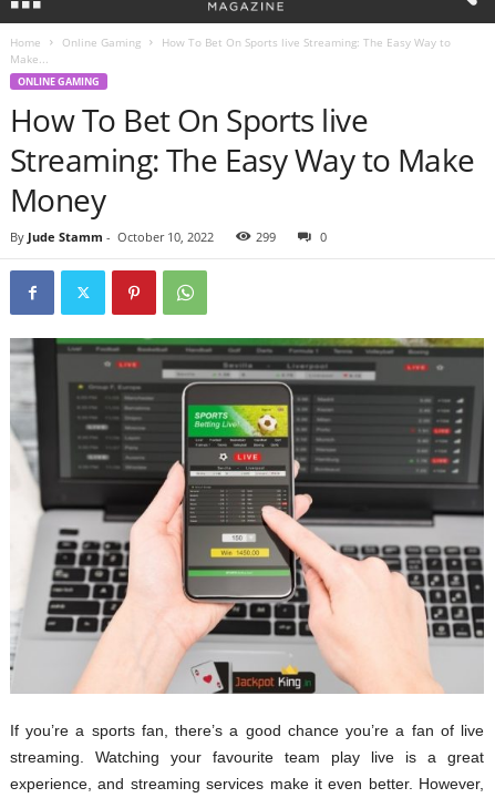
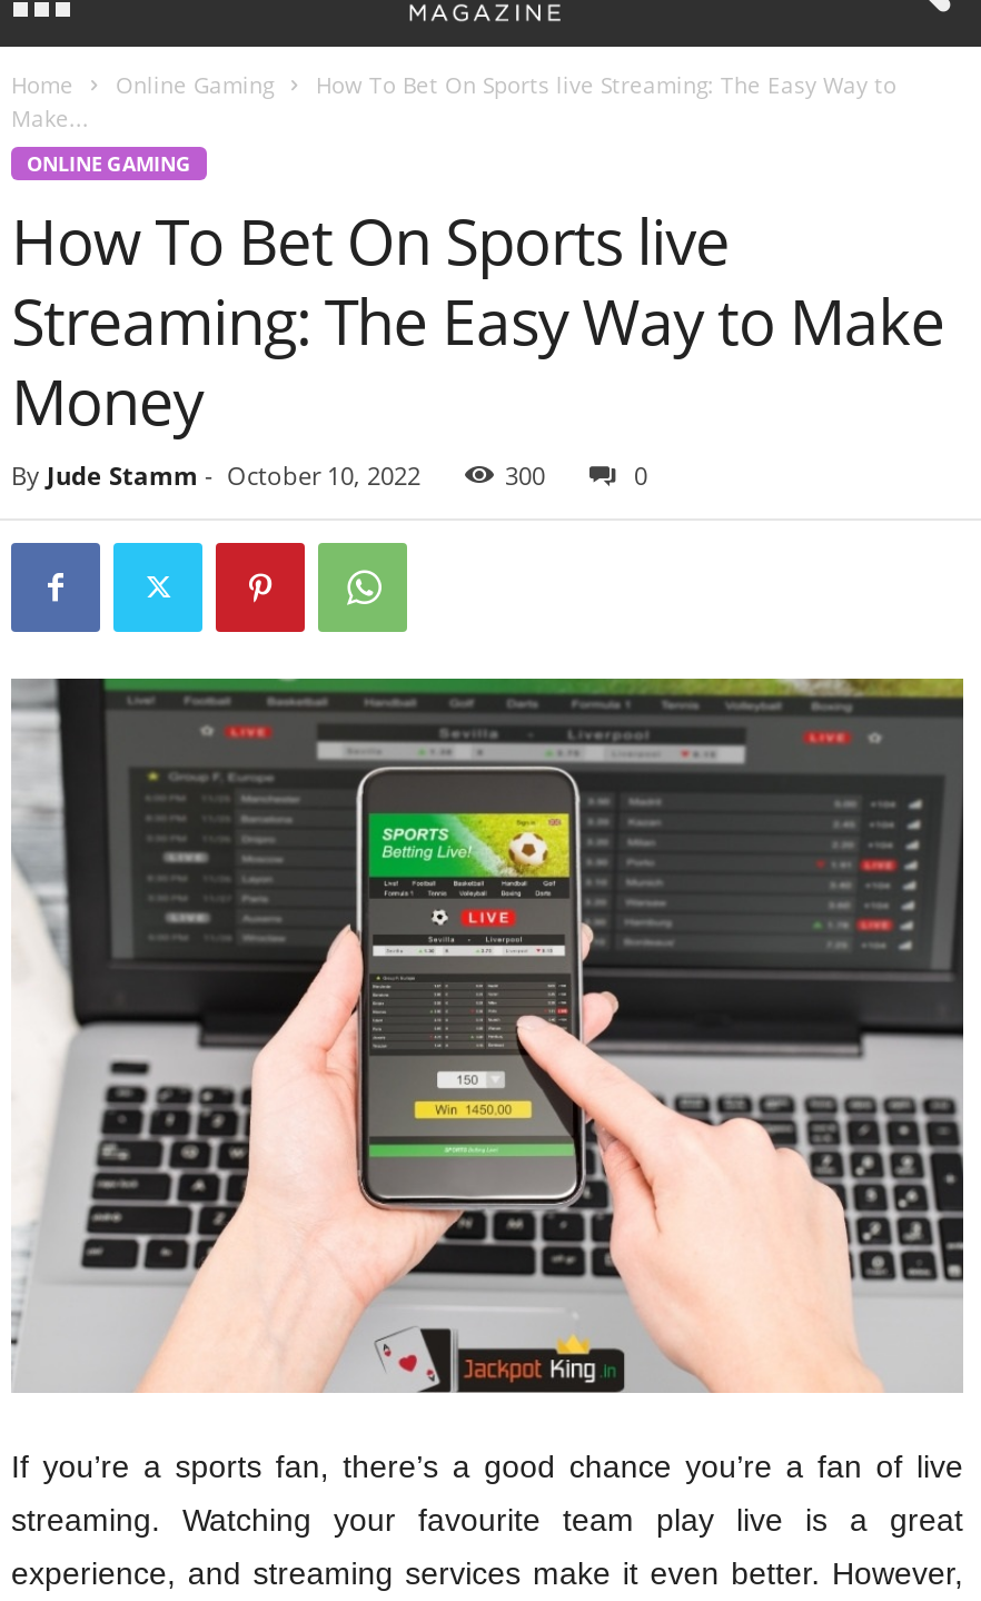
[256,228,276,245] 299 -> [505,458,545,492] 300

